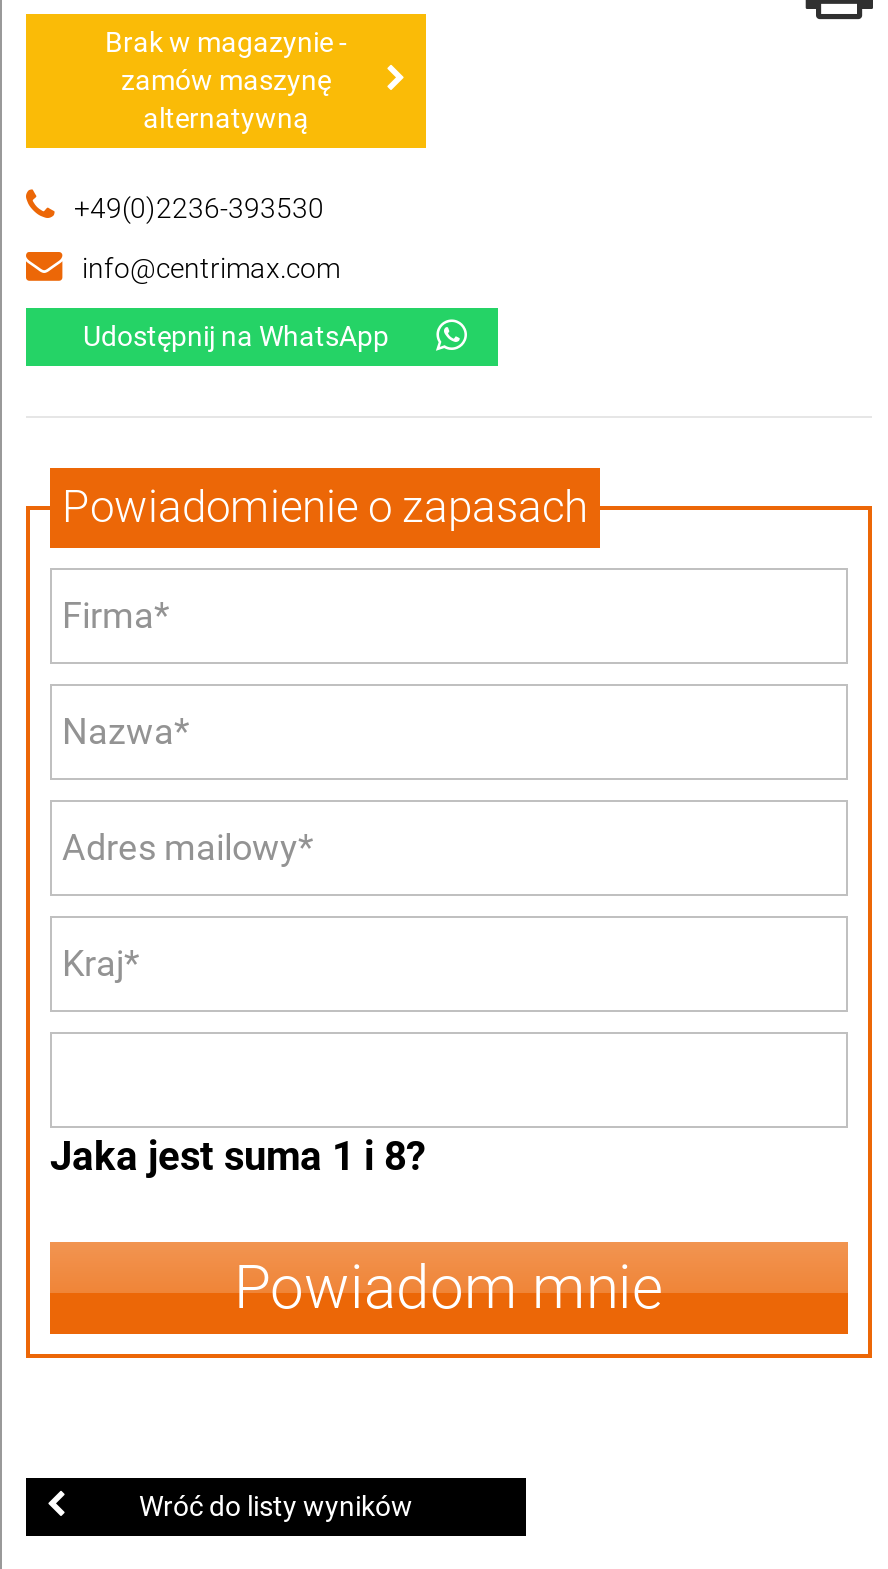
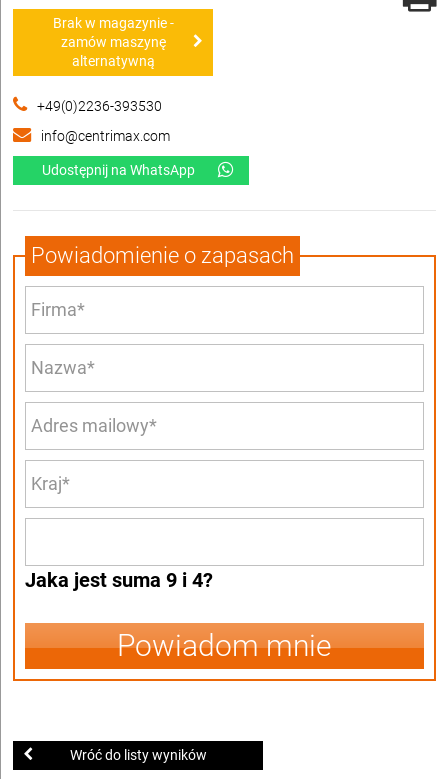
[50,1133,426,1181] Jaka jest suma 1 i 8? -> [25,568,213,592] Jaka jest suma 9 i 4?

